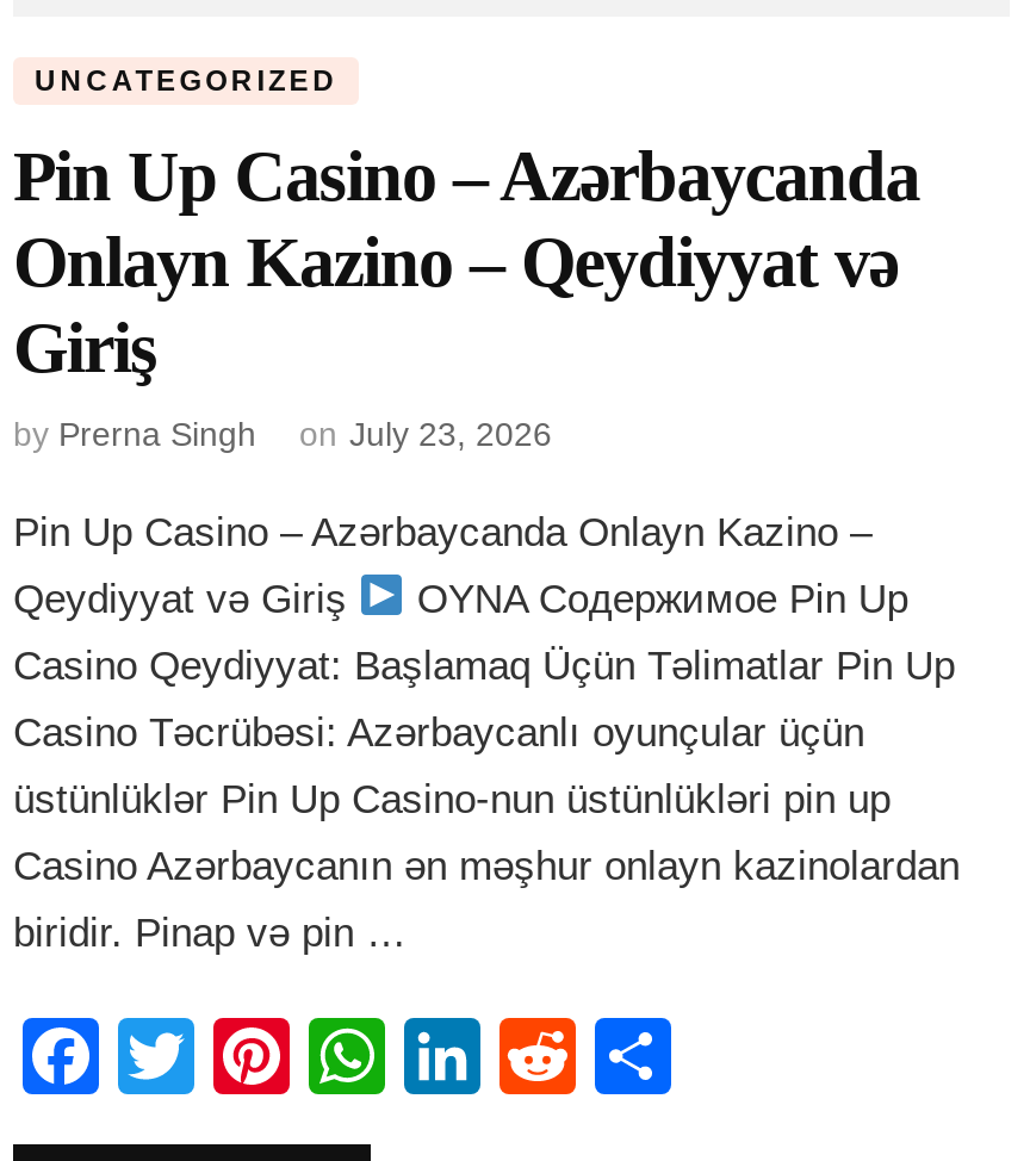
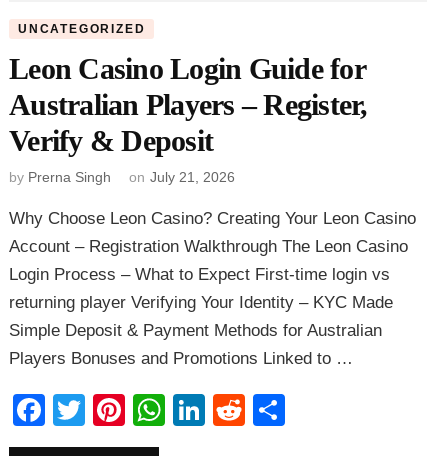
[13,136,919,386] Pin Up Casino – Azərbaycanda | Onlayn Kazino – Qeydiyyat və | Giriş -> [9,52,367,157] Leon Casino Login Guide for | Australian Players – Register, | Verify & Deposit
[13,414,960,955] on July 23, 2026 | Pin Up Casino – Azərbaycanda Onlayn Kazino – | Qeydiyyat və Giriş | OYNA Содержимое Pin Up | Casino Qeydiyyat: Başlamaq Üçün Təlimatlar Pin Up | Casino Təcrübəsi: Azərbaycanlı oyunçular üçün | üstünlüklər Pin Up Casino-nun üstünlükləri pin up | Casino Azərbaycanın ən məşhur onlayn kazinolardan | biridir. Pinap və pin … -> [9,168,416,367] on July 21, 2026 | Why Choose Leon Casino? Creating Your Leon Casino | Account – Registration Walkthrough The Leon Casino | Login Process – What to Expect First‑time login vs | returning player Verifying Your Identity – KYC Made | Simple Deposit & Payment Methods for Australian | Players Bonuses and Promotions Linked to …

